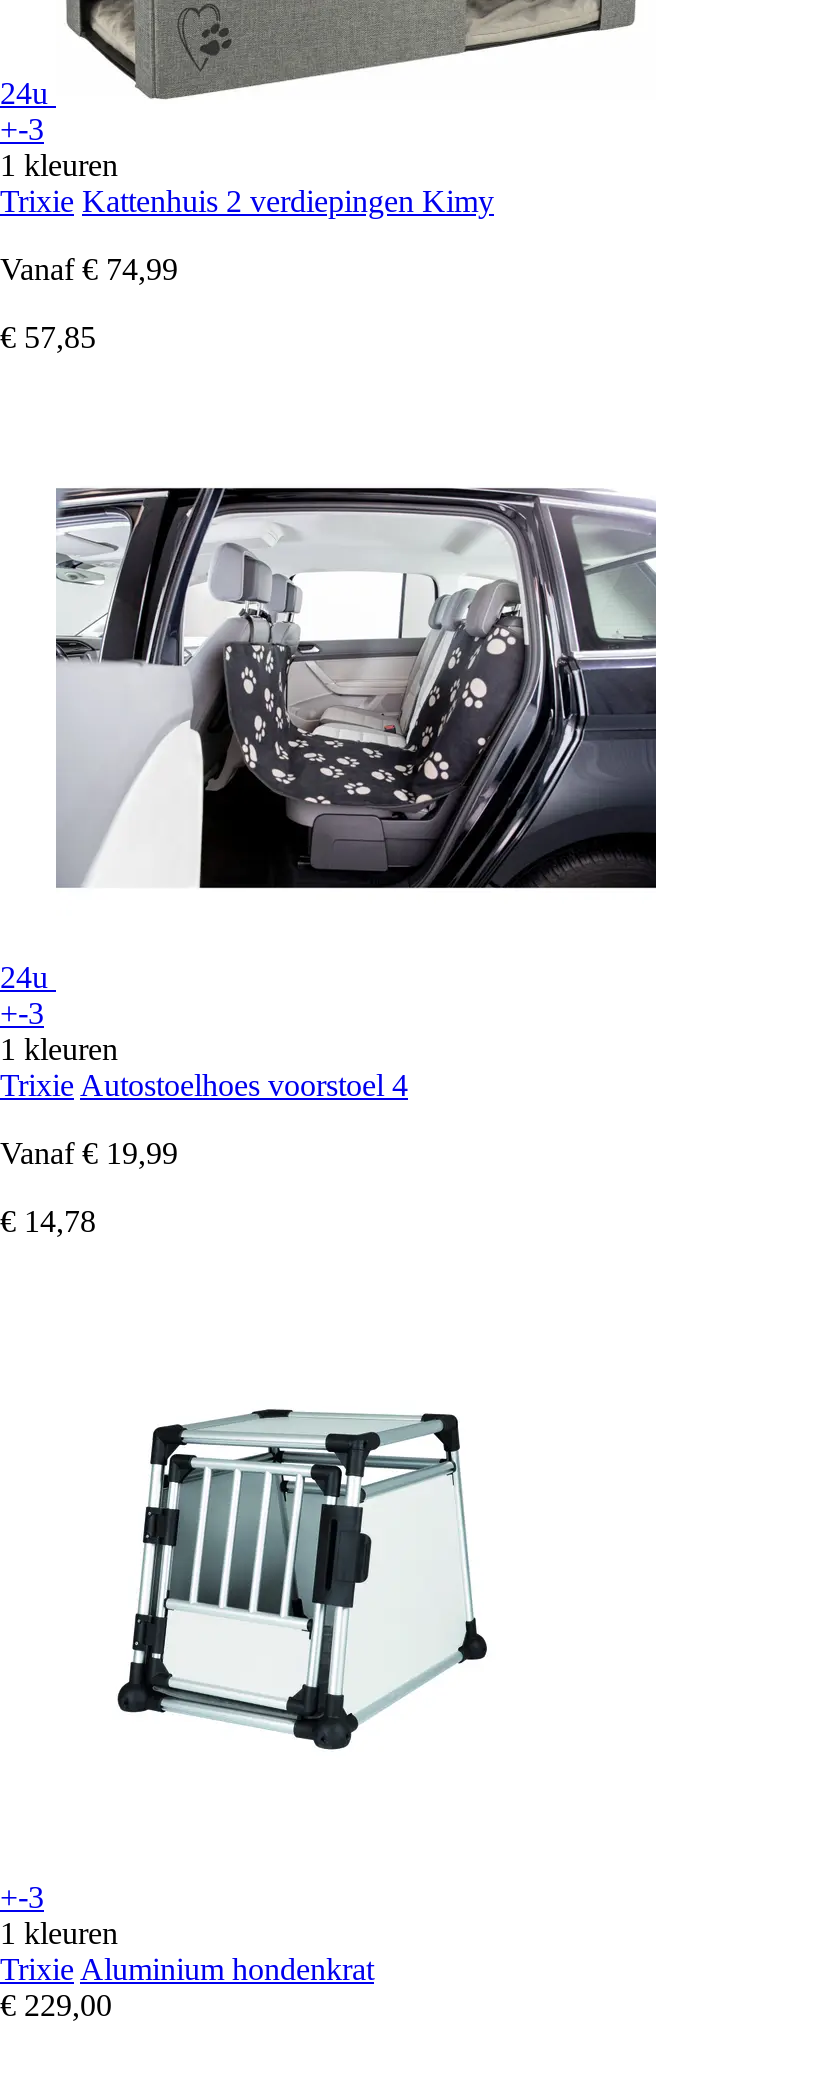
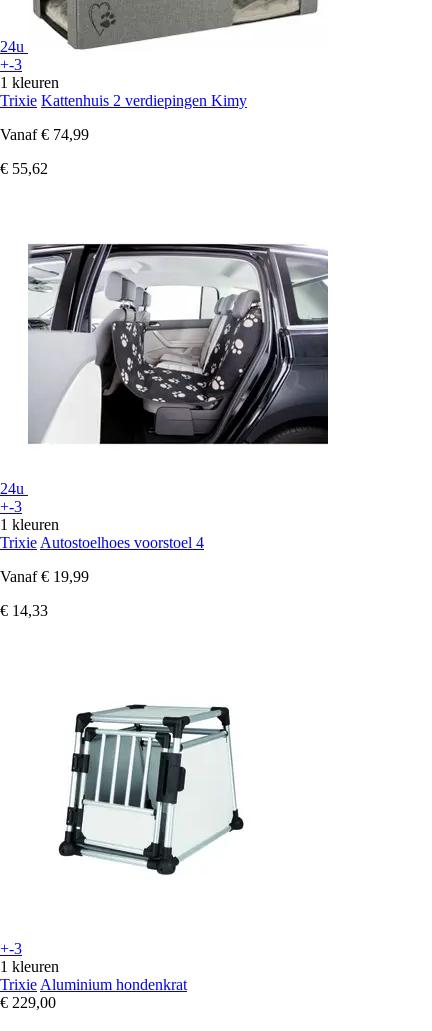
[0,320,96,354] € 57,85 -> [0,160,48,177] € 55,62
[0,1204,96,1238] € 14,78 -> [0,602,48,619] € 14,33

